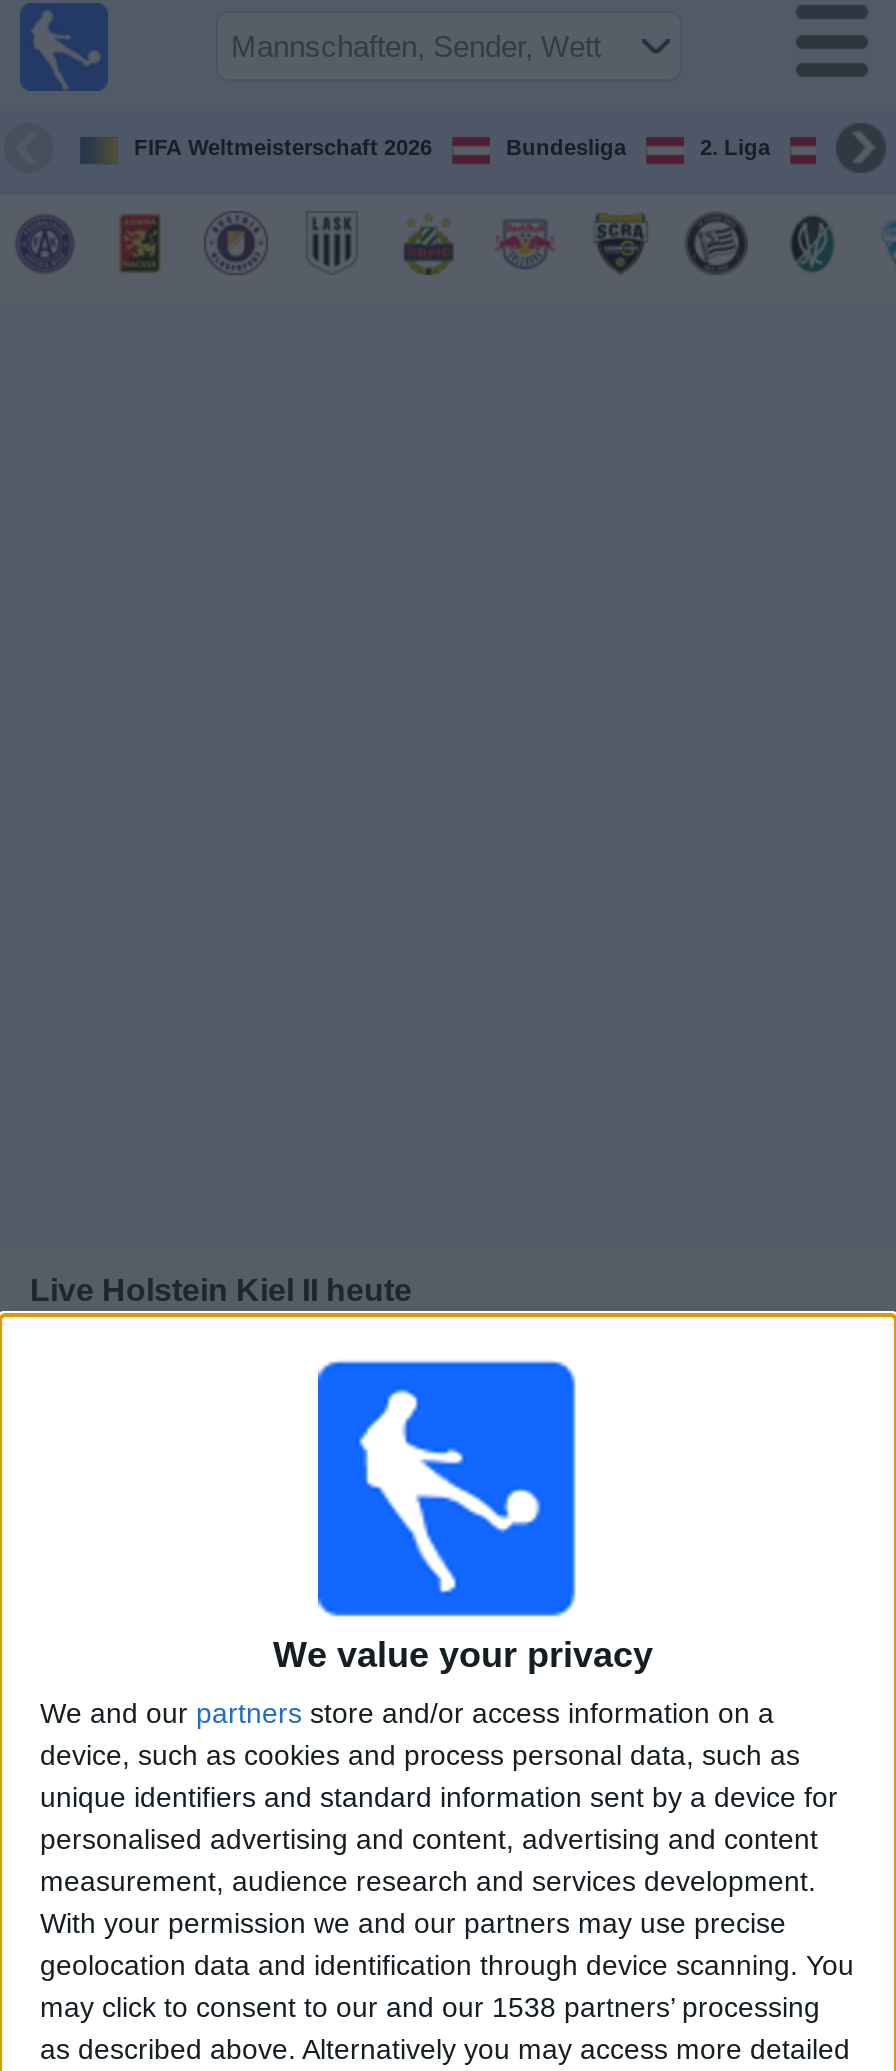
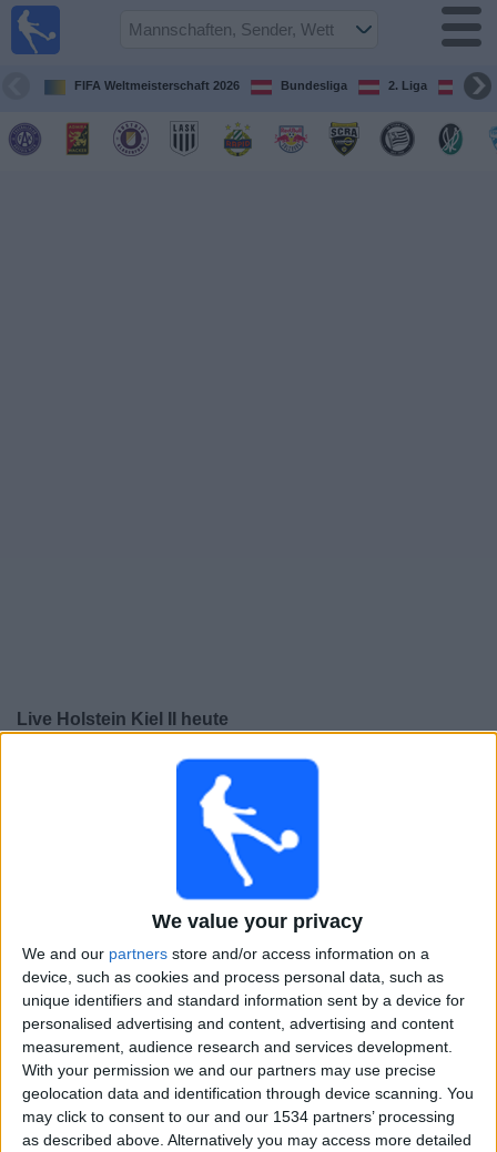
[40,1990,820,2022] may click to consent to our and our 1538 partners’ processing -> [22,1107,455,1125] may click to consent to our and our 1534 partners’ processing

